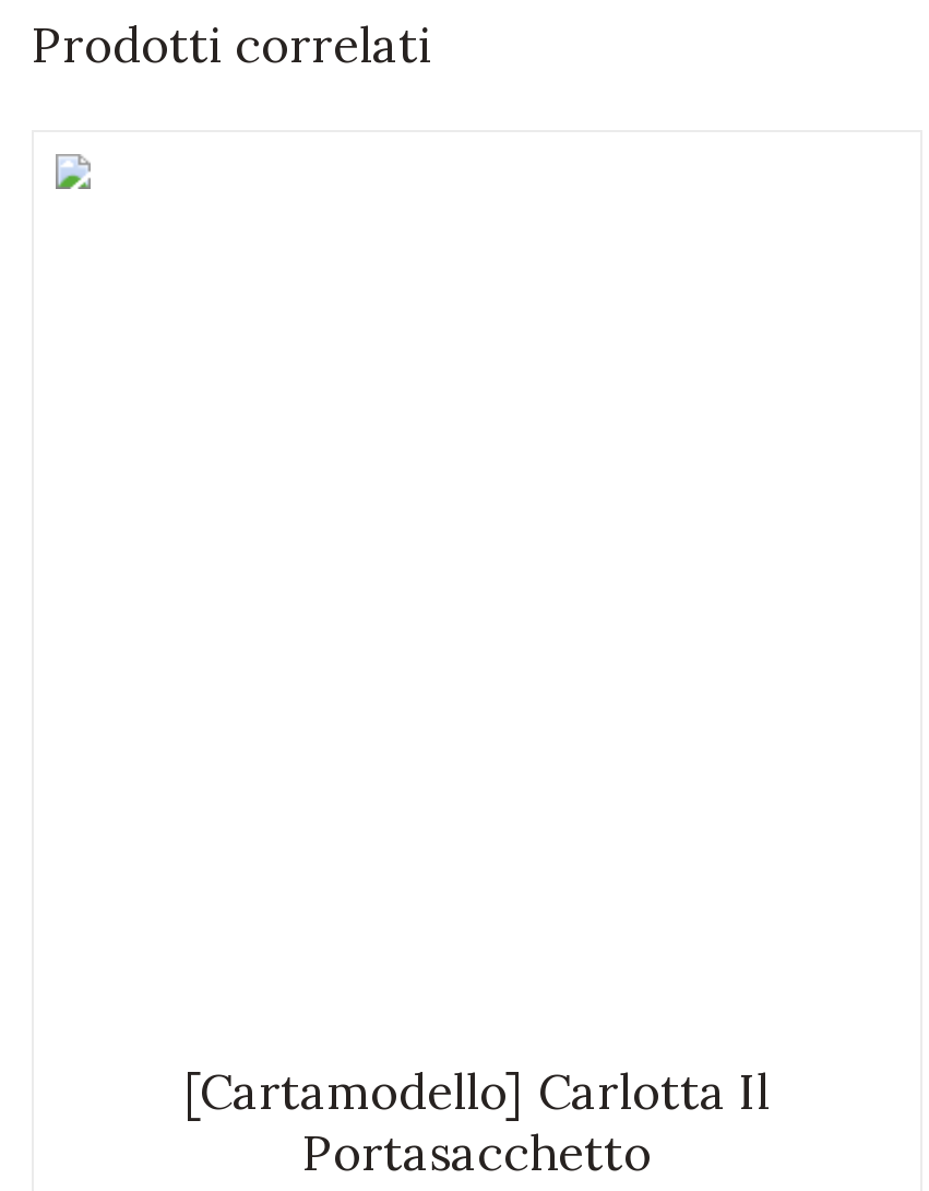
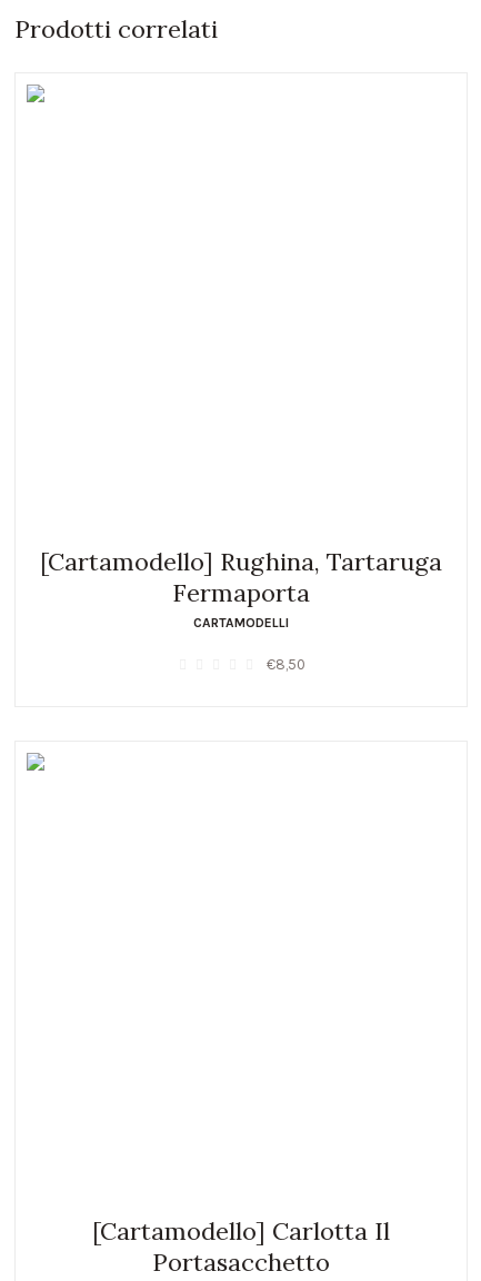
none -> [40,546,442,673] [Cartamodello] Rughina, Tartaruga | Fermaporta | CARTAMODELLI | €8,50

